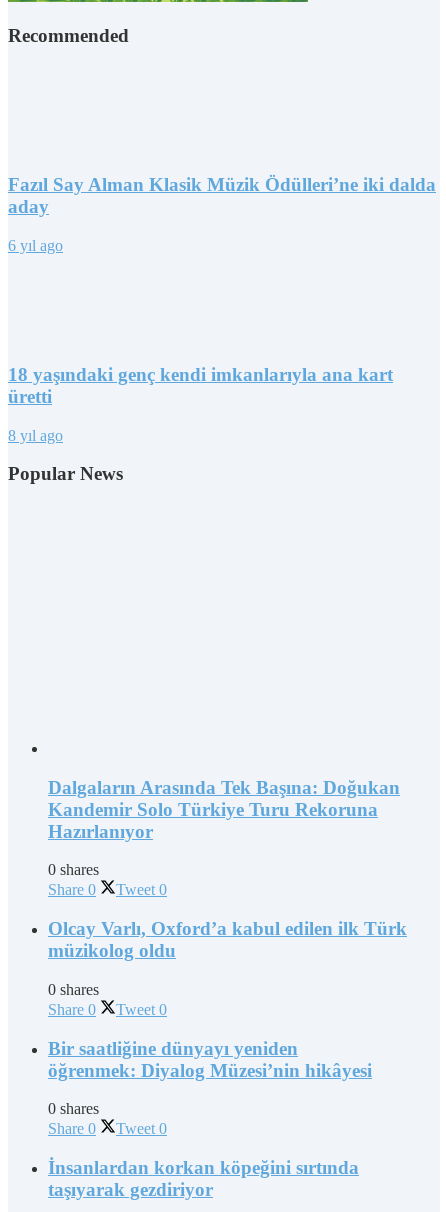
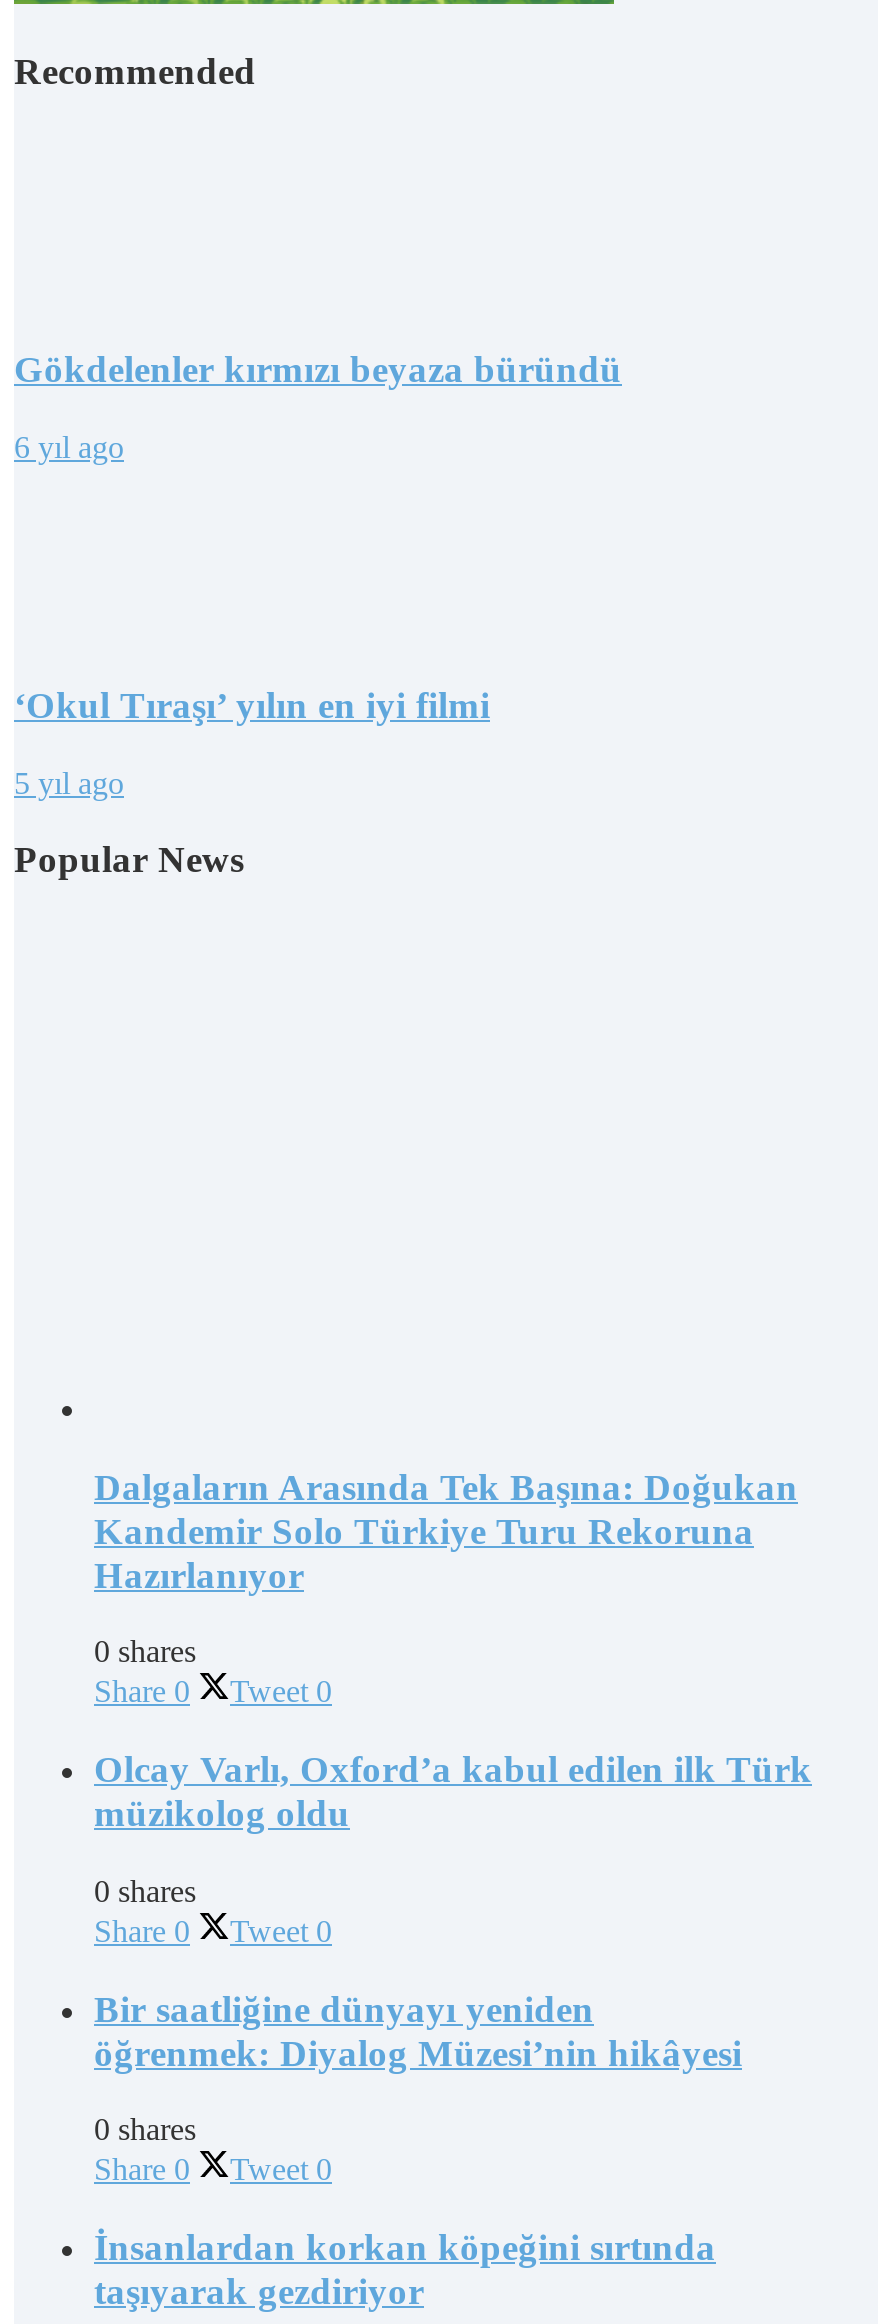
[8,174,436,217] Fazıl Say Alman Klasik Müzik Ödülleri’ne iki dalda | aday -> [14,349,622,391] Gökdelenler kırmızı beyaza büründü
[8,364,393,407] 18 yaşındaki genç kendi imkanlarıyla ana kart | üretti -> [14,684,490,726] ‘Okul Tıraşı’ yılın en iyi filmi
[8,427,63,444] 8 yıl ago -> [14,765,124,799] 5 yıl ago

